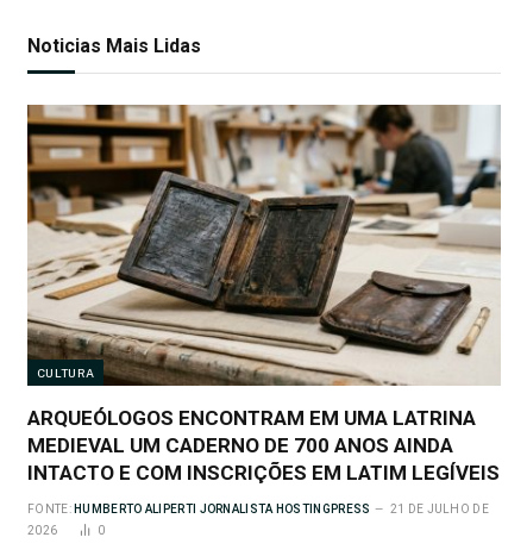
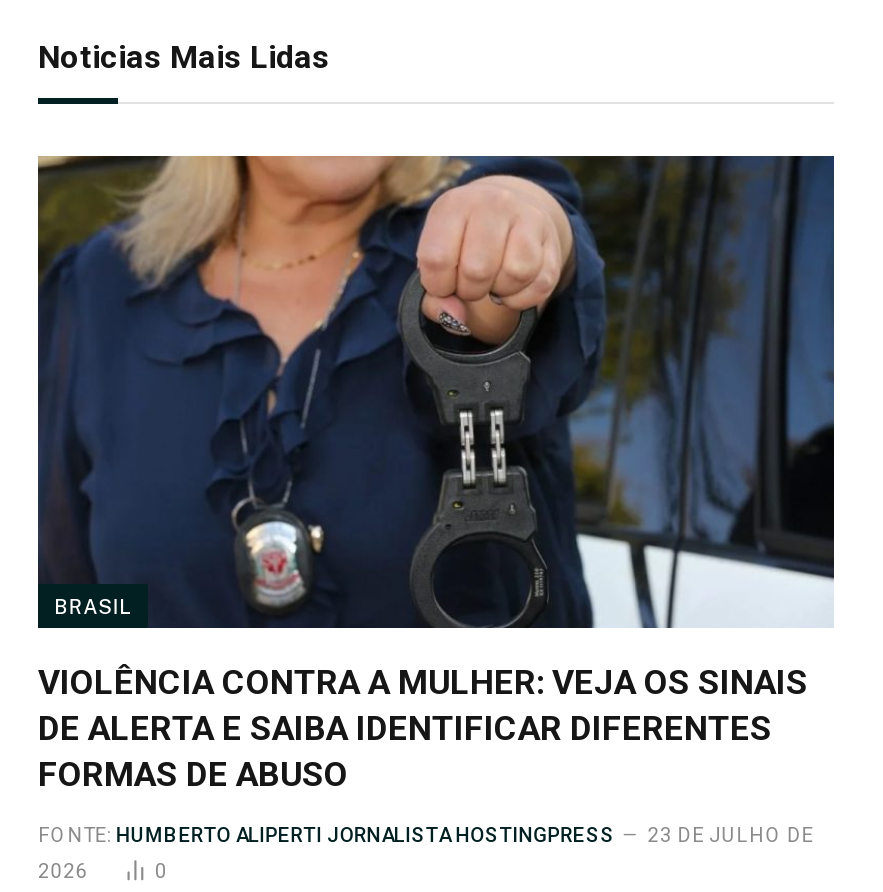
[26,104,502,387] [image] | CULTURA -> [36,154,836,630] [image] | BRASIL
[27,406,500,485] ARQUEÓLOGOS ENCONTRAM EM UMA LATRINA | MEDIEVAL UM CADERNO DE 700 ANOS AINDA | INTACTO E COM INSCRIÇÕES EM LATIM LEGÍVEIS -> [38,663,808,795] VIOLÊNCIA CONTRA A MULHER: VEJA OS SINAIS | DE ALERTA E SAIBA IDENTIFICAR DIFERENTES | FORMAS DE ABUSO
[27,503,489,516] FONTE: HUMBERTO ALIPERTI JORNALISTA HOSTINGPRESS 21 DE JULHO DE -> [38,825,814,847] FONTE: HUMBERTO ALIPERTI JORNALISTA HOSTINGPRESS 23 DE JULHO DE

